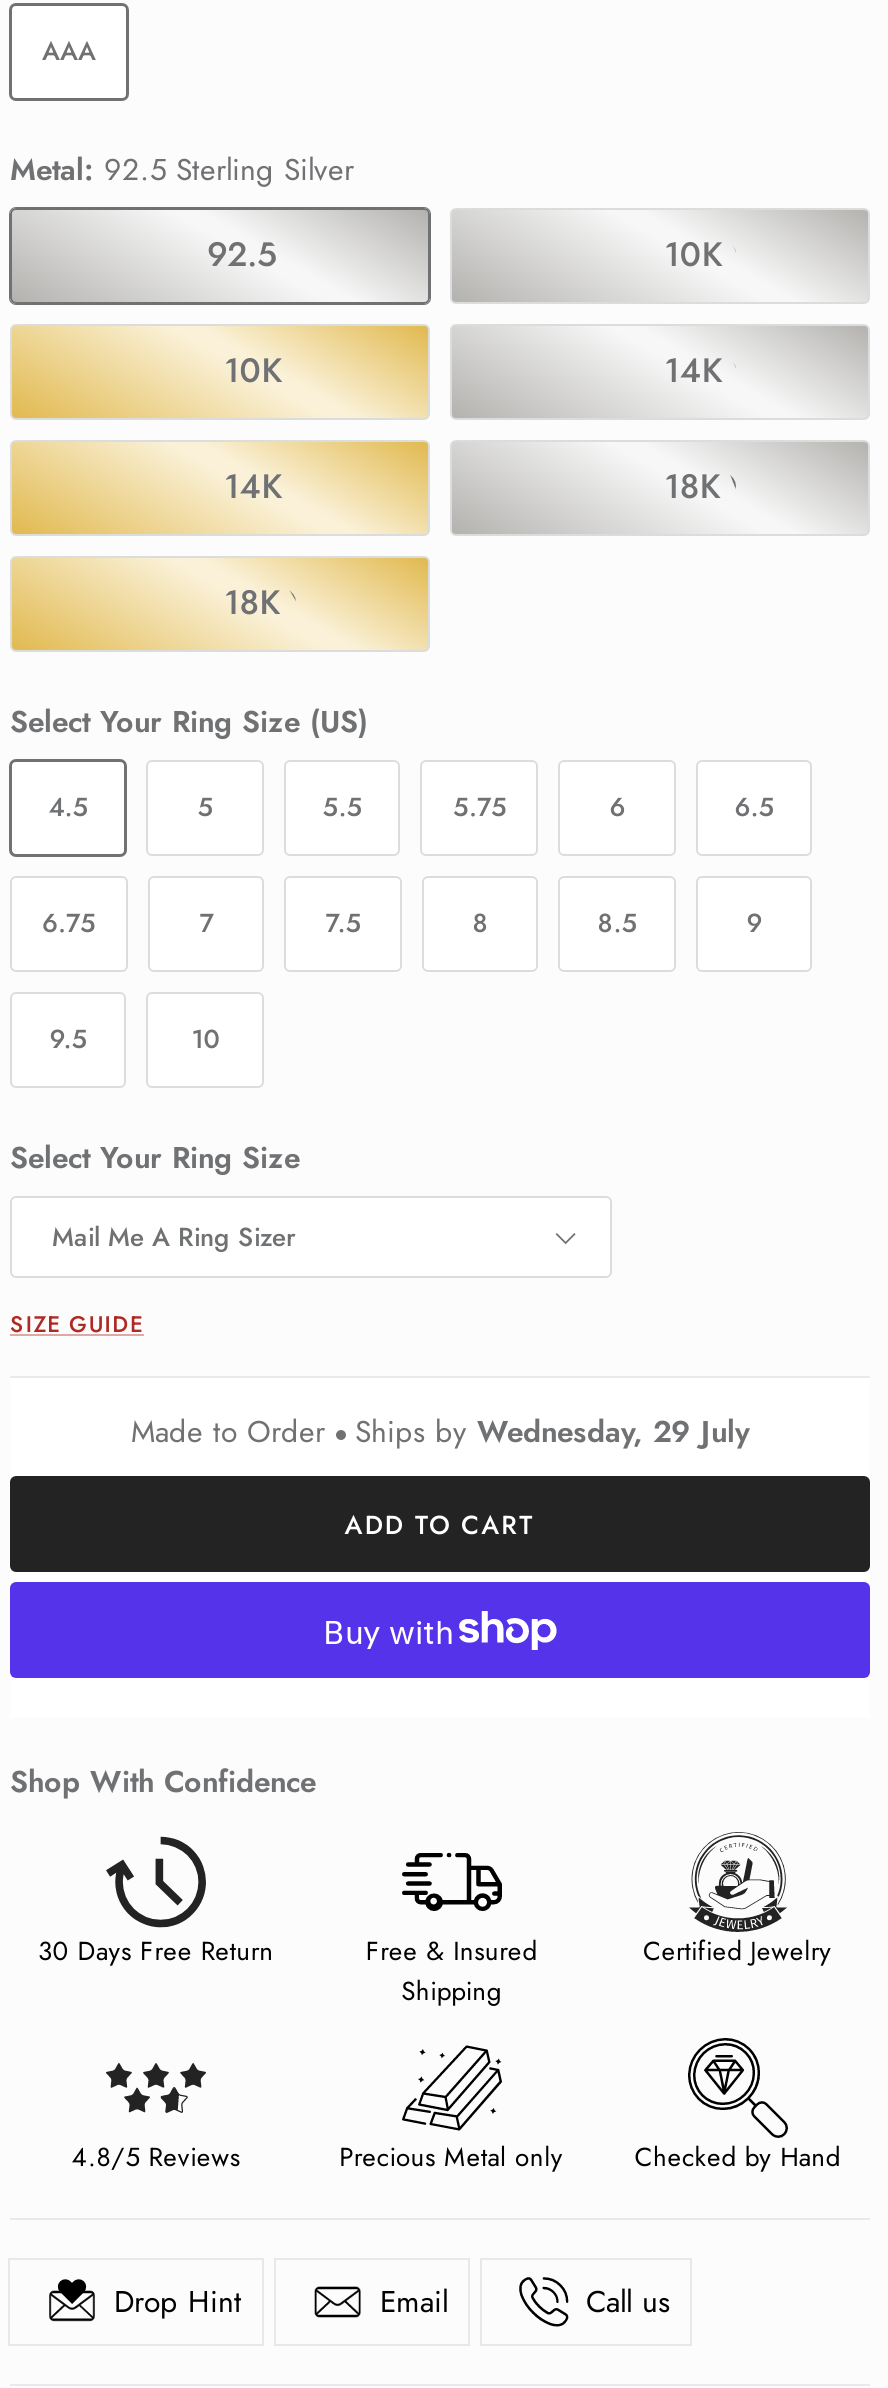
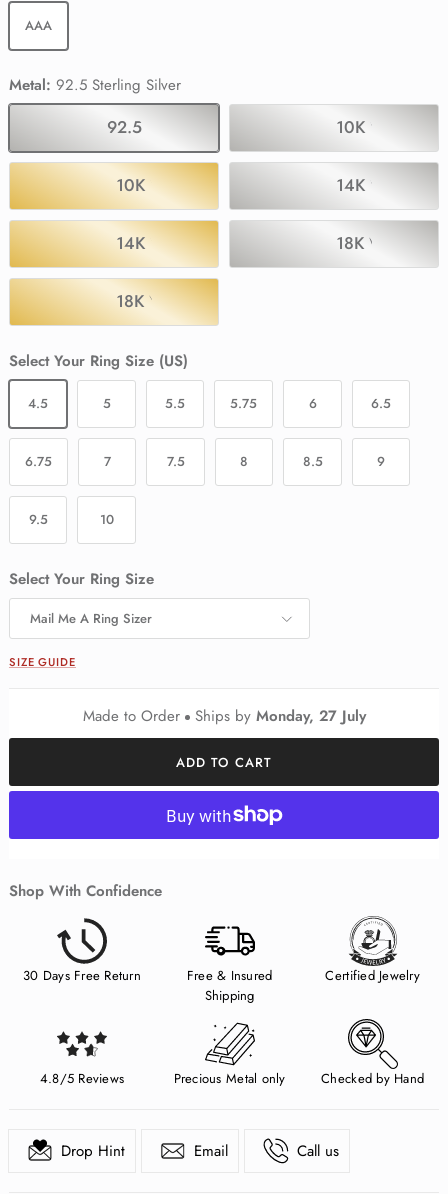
[131,1411,749,1455] Made to Order Ships by Wednesday, 29 July -> [82,705,365,727] Made to Order Ships by Monday, 27 July

